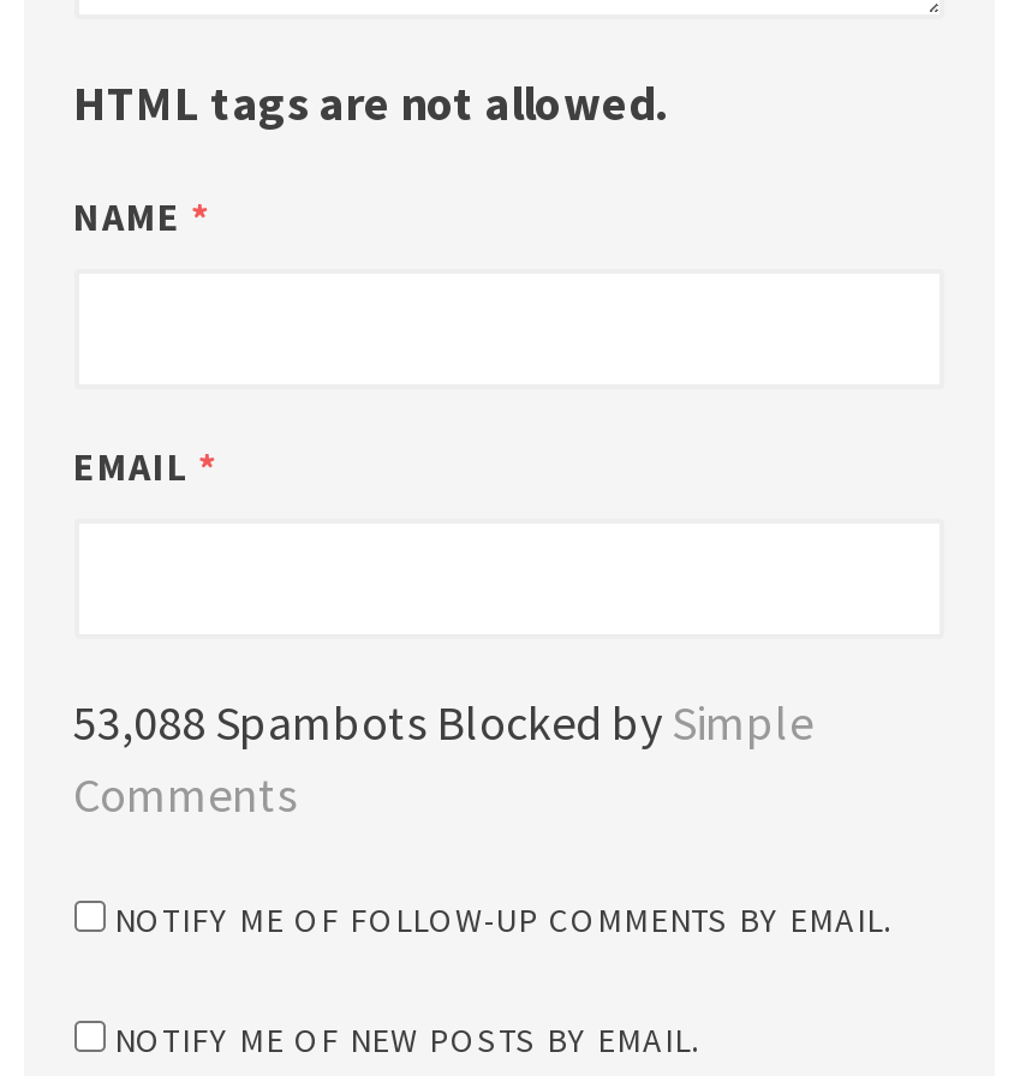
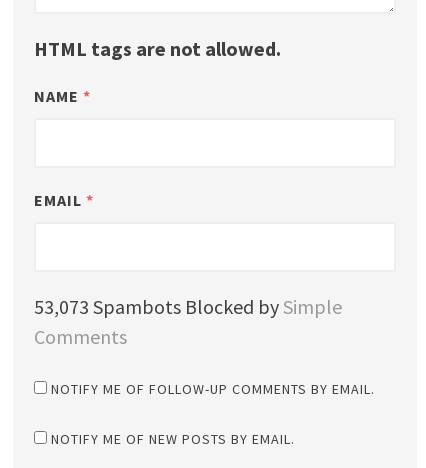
[73,691,813,751] 53,088 Spambots Blocked by Simple -> [33,294,341,319] 53,073 Spambots Blocked by Simple

